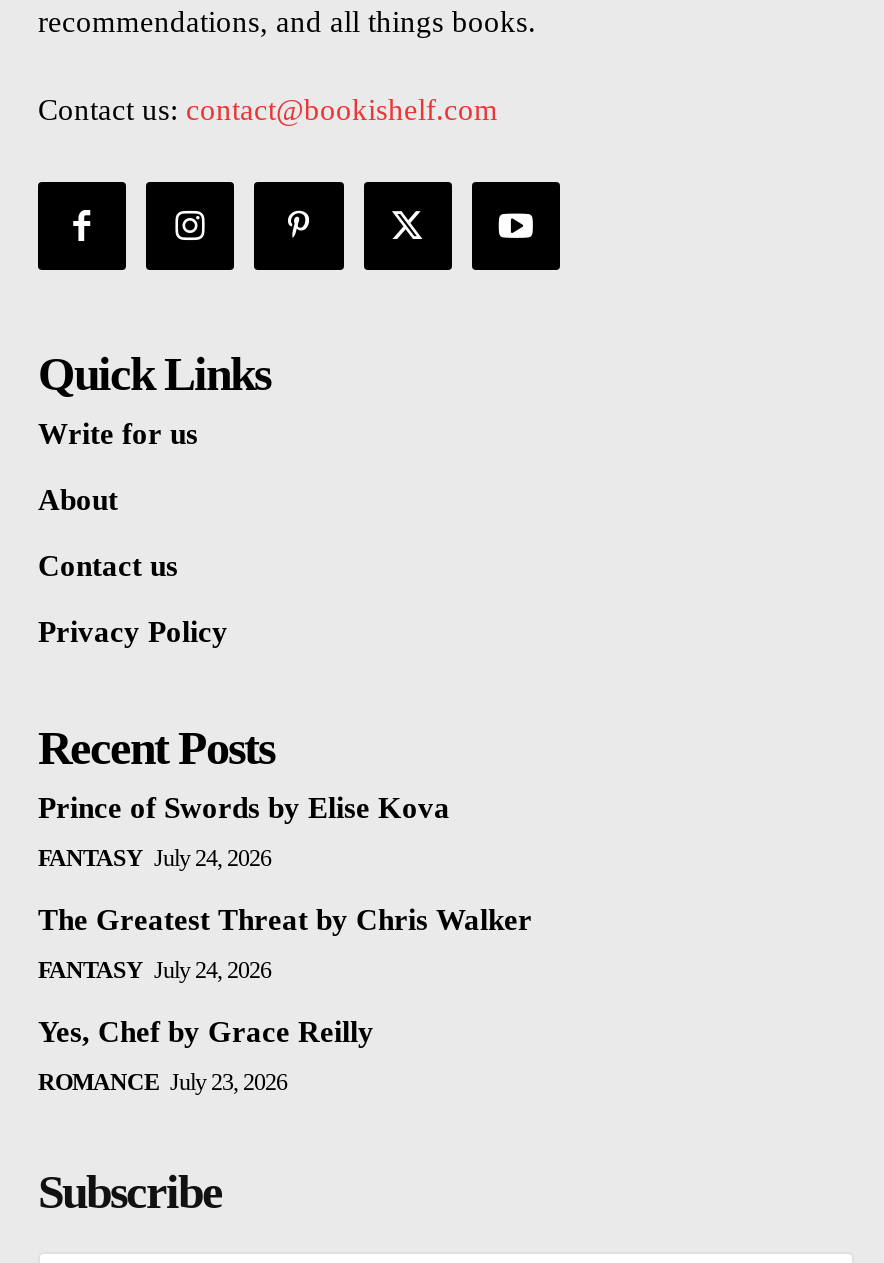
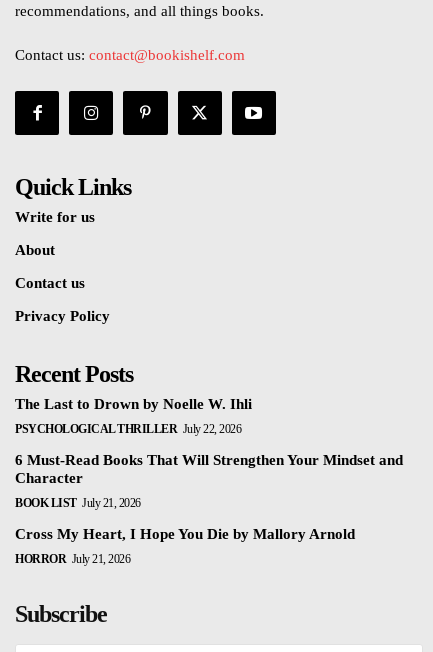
[38,793,450,825] Prince of Swords by Elise Kova -> [15,396,252,412] The Last to Drown by Noelle W. Ihli
[38,845,271,873] FANTASY July 24, 2026 -> [15,422,241,436] PSYCHOLOGICAL THRILLER July 22, 2026
[38,905,532,937] The Greatest Threat by Chris Walker -> [15,452,403,486] 6 Must-Read Books That Will Strengthen Your Mindset and | Character
[38,957,271,985] FANTASY July 24, 2026 -> [15,496,140,510] BOOK LIST July 21, 2026
[38,1017,374,1049] Yes, Chef by Grace Reilly -> [15,526,355,542] Cross My Heart, I Hope You Die by Mallory Arnold
[38,1069,287,1097] ROMANCE July 23, 2026 -> [15,552,130,566] HORROR July 21, 2026

